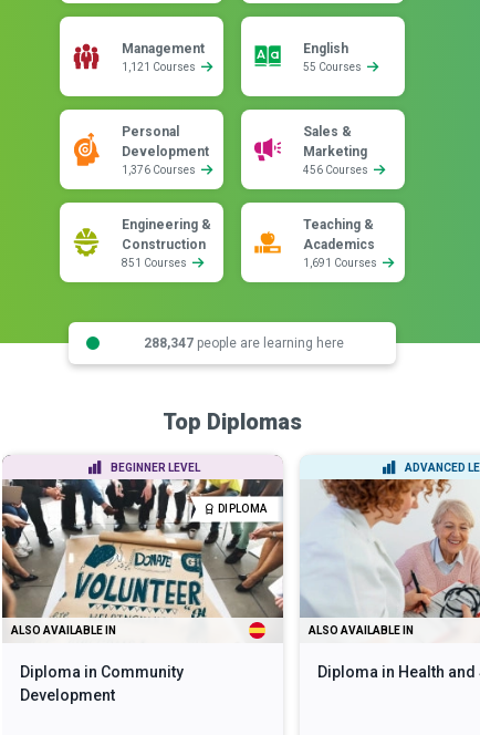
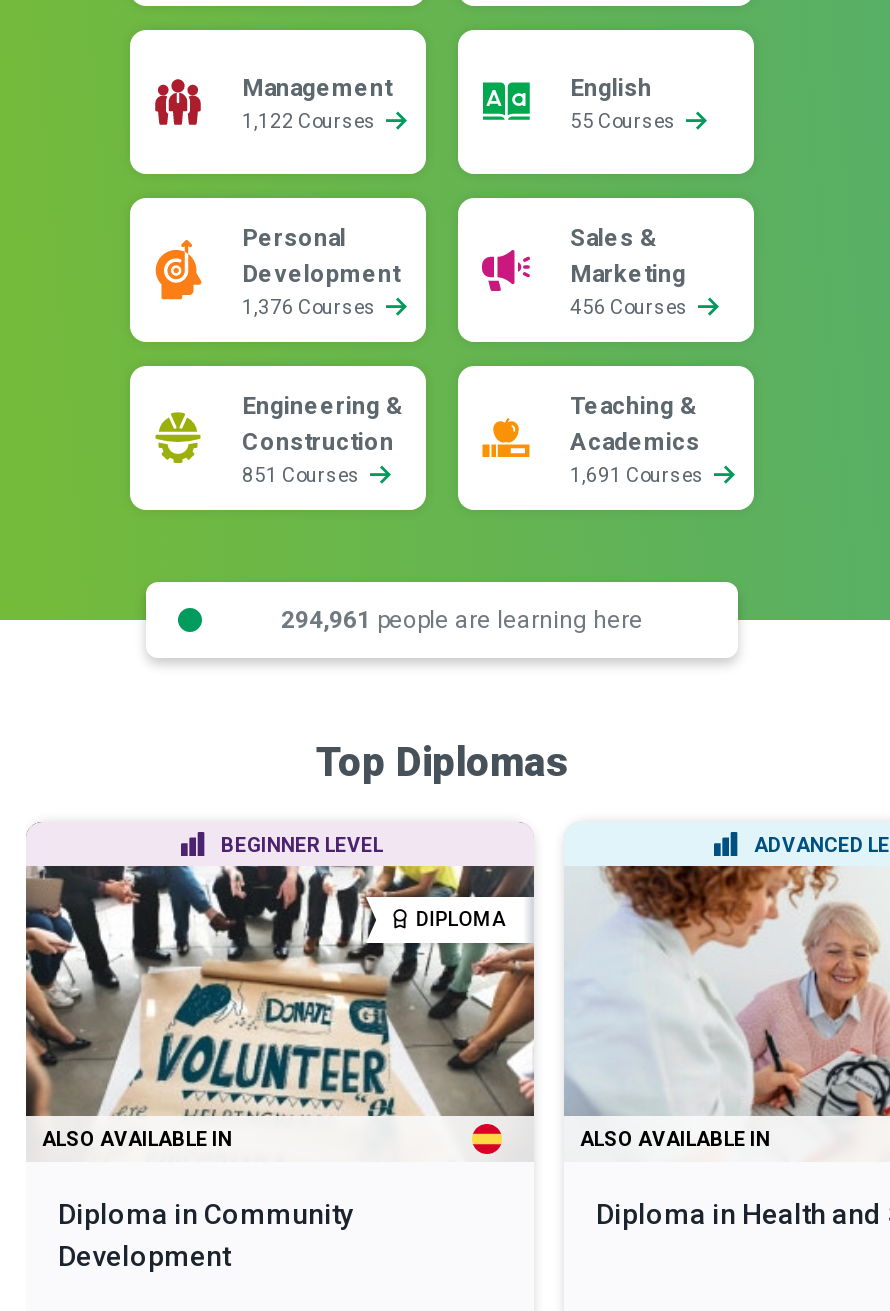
[122,61,198,73] 1,121 Courses -> [242,110,380,132] 1,122 Courses
[143,335,343,350] 288,347 people are learning here -> [281,605,643,633] 294,961 people are learning here

